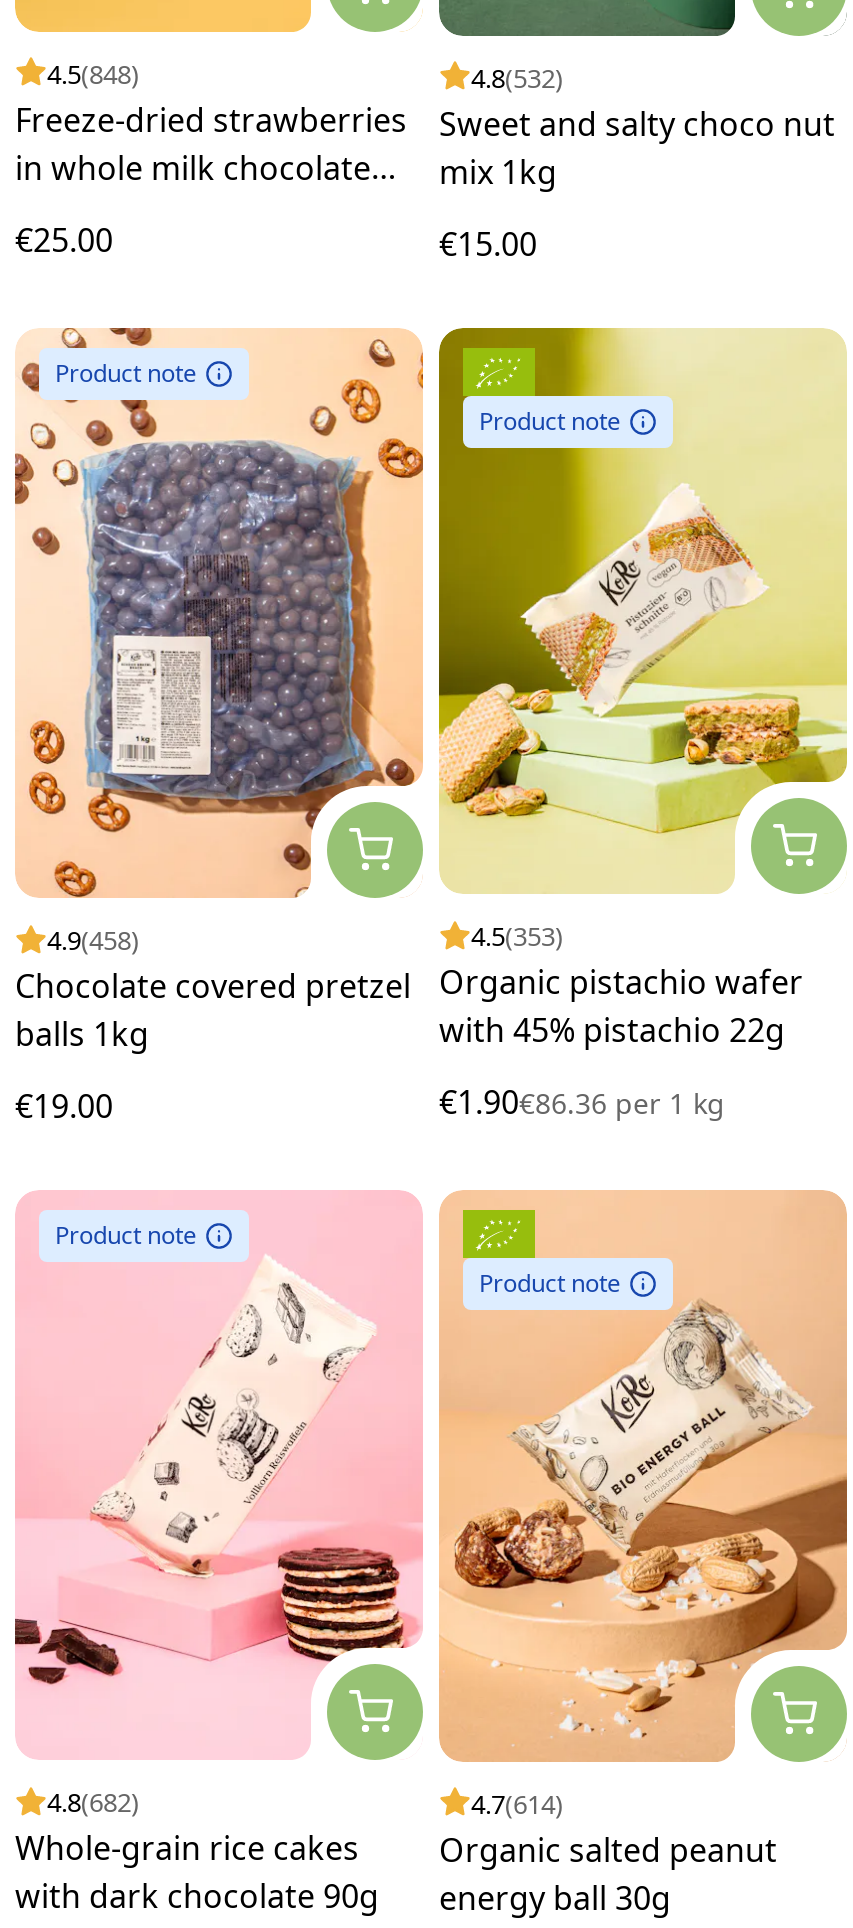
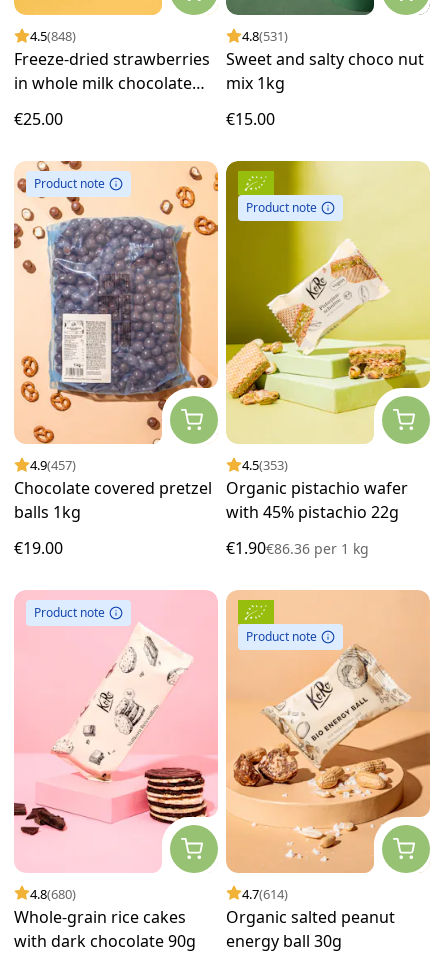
[471,59,563,95] 4.8(532) -> [242,27,288,45] 4.8(531)
[47,922,139,958] 4.9(458) -> [30,456,76,474] 4.9(457)
[47,1784,139,1820] 4.8(682) -> [30,885,76,903] 4.8(680)

